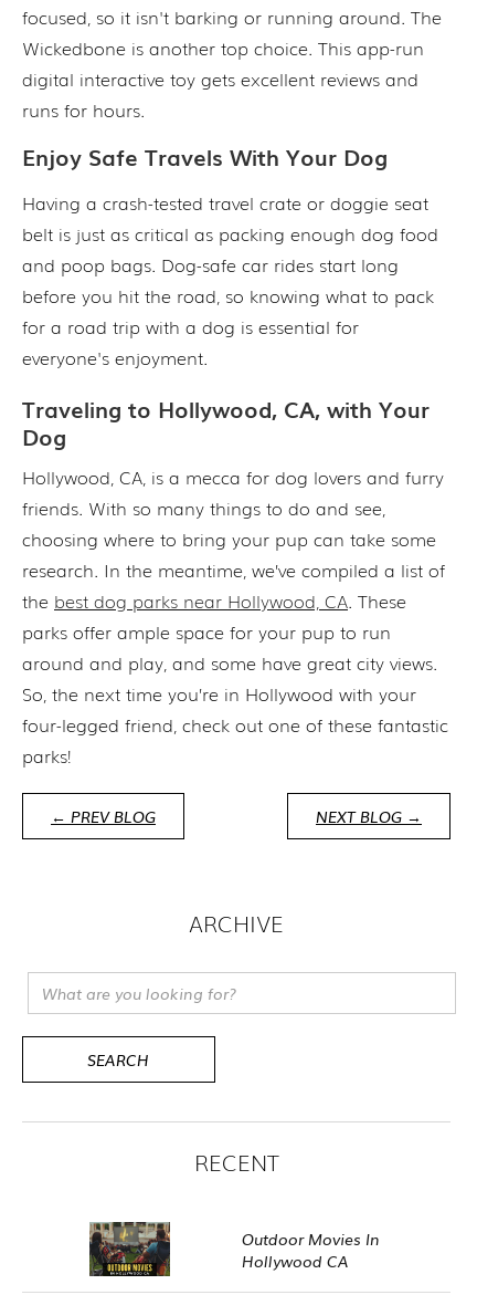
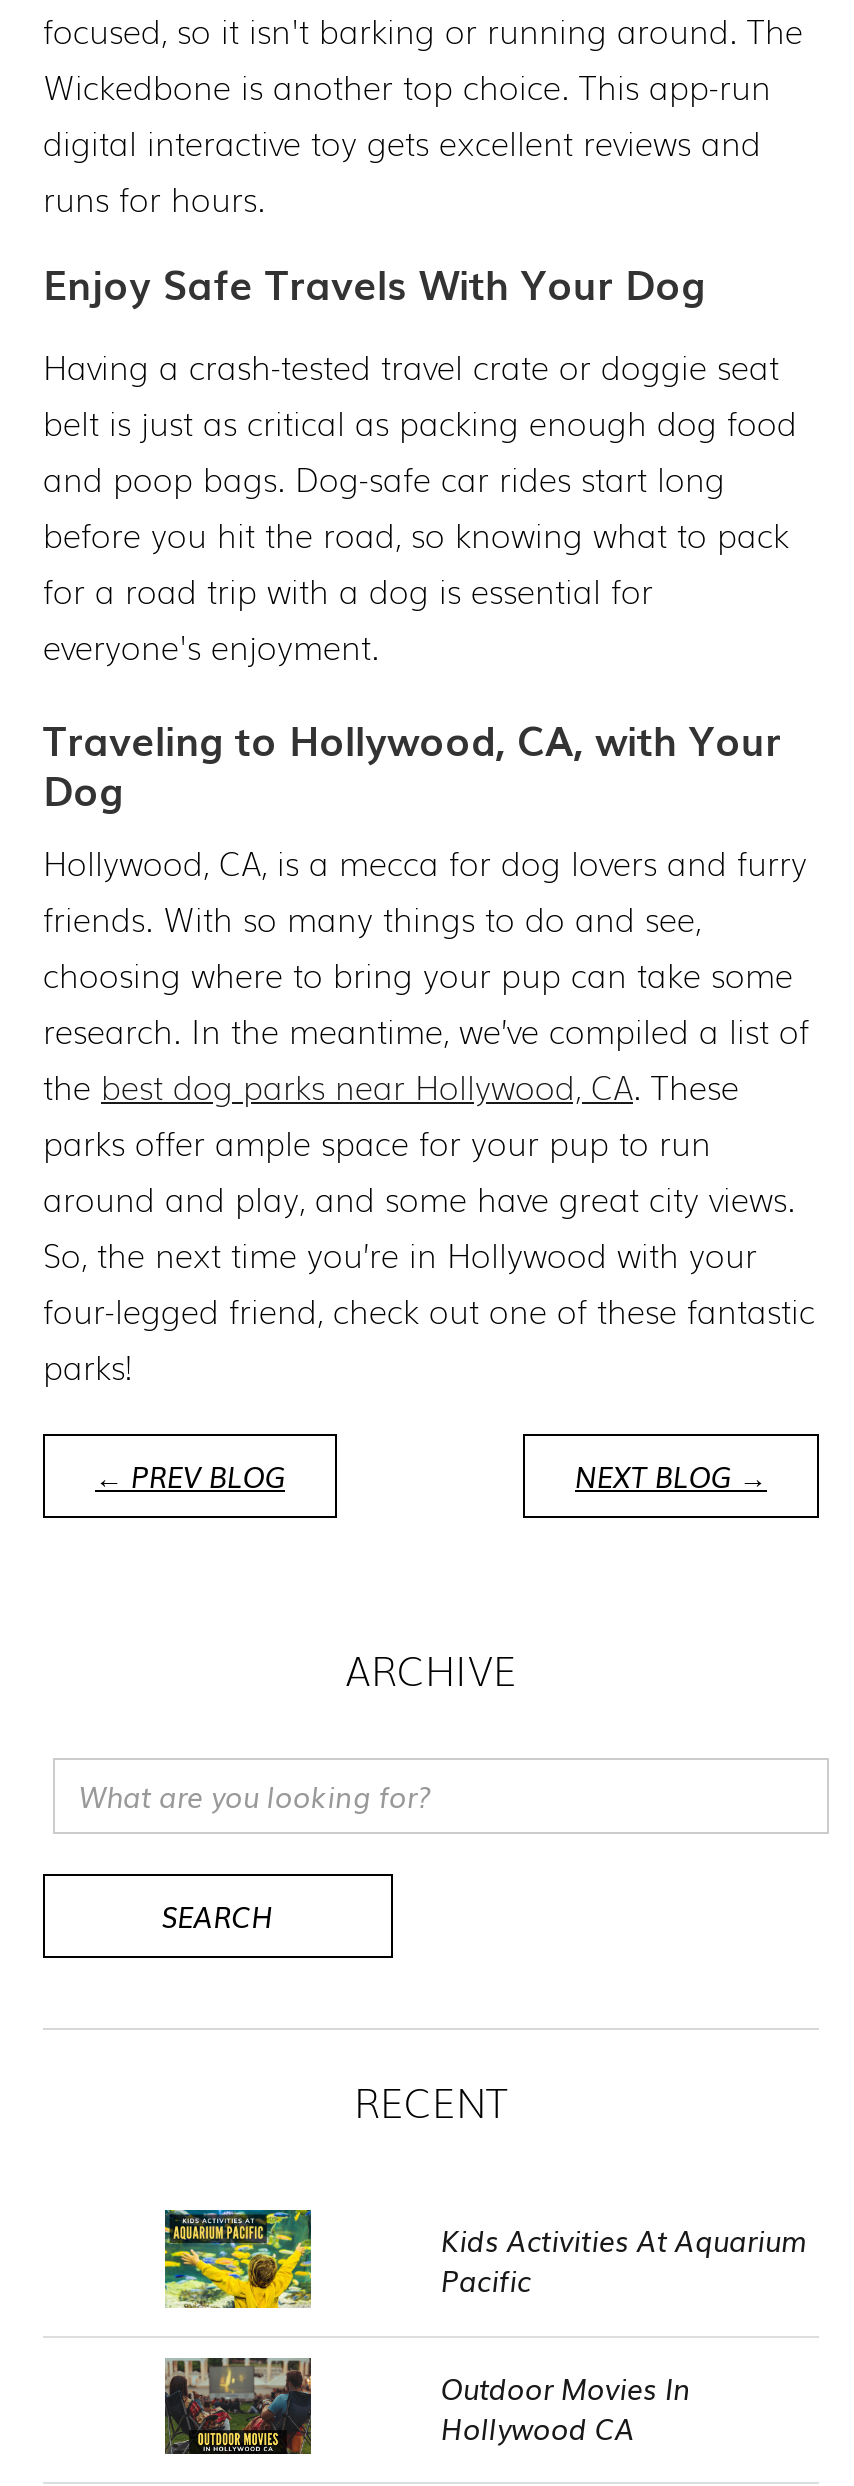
none -> [163,2208,313,2312] [image]
none -> [441,2220,807,2300] Kids Activities At Aquarium | Pacific

